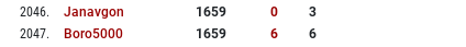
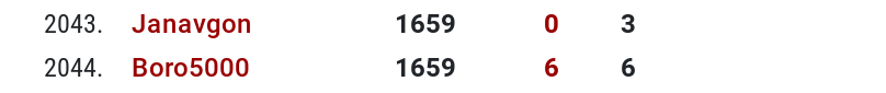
[20,5,124,20] 2046. Janavgon -> [44,9,252,40] 2043. Janavgon
[20,26,123,42] 2047. Boro5000 -> [44,53,250,84] 2044. Boro5000

